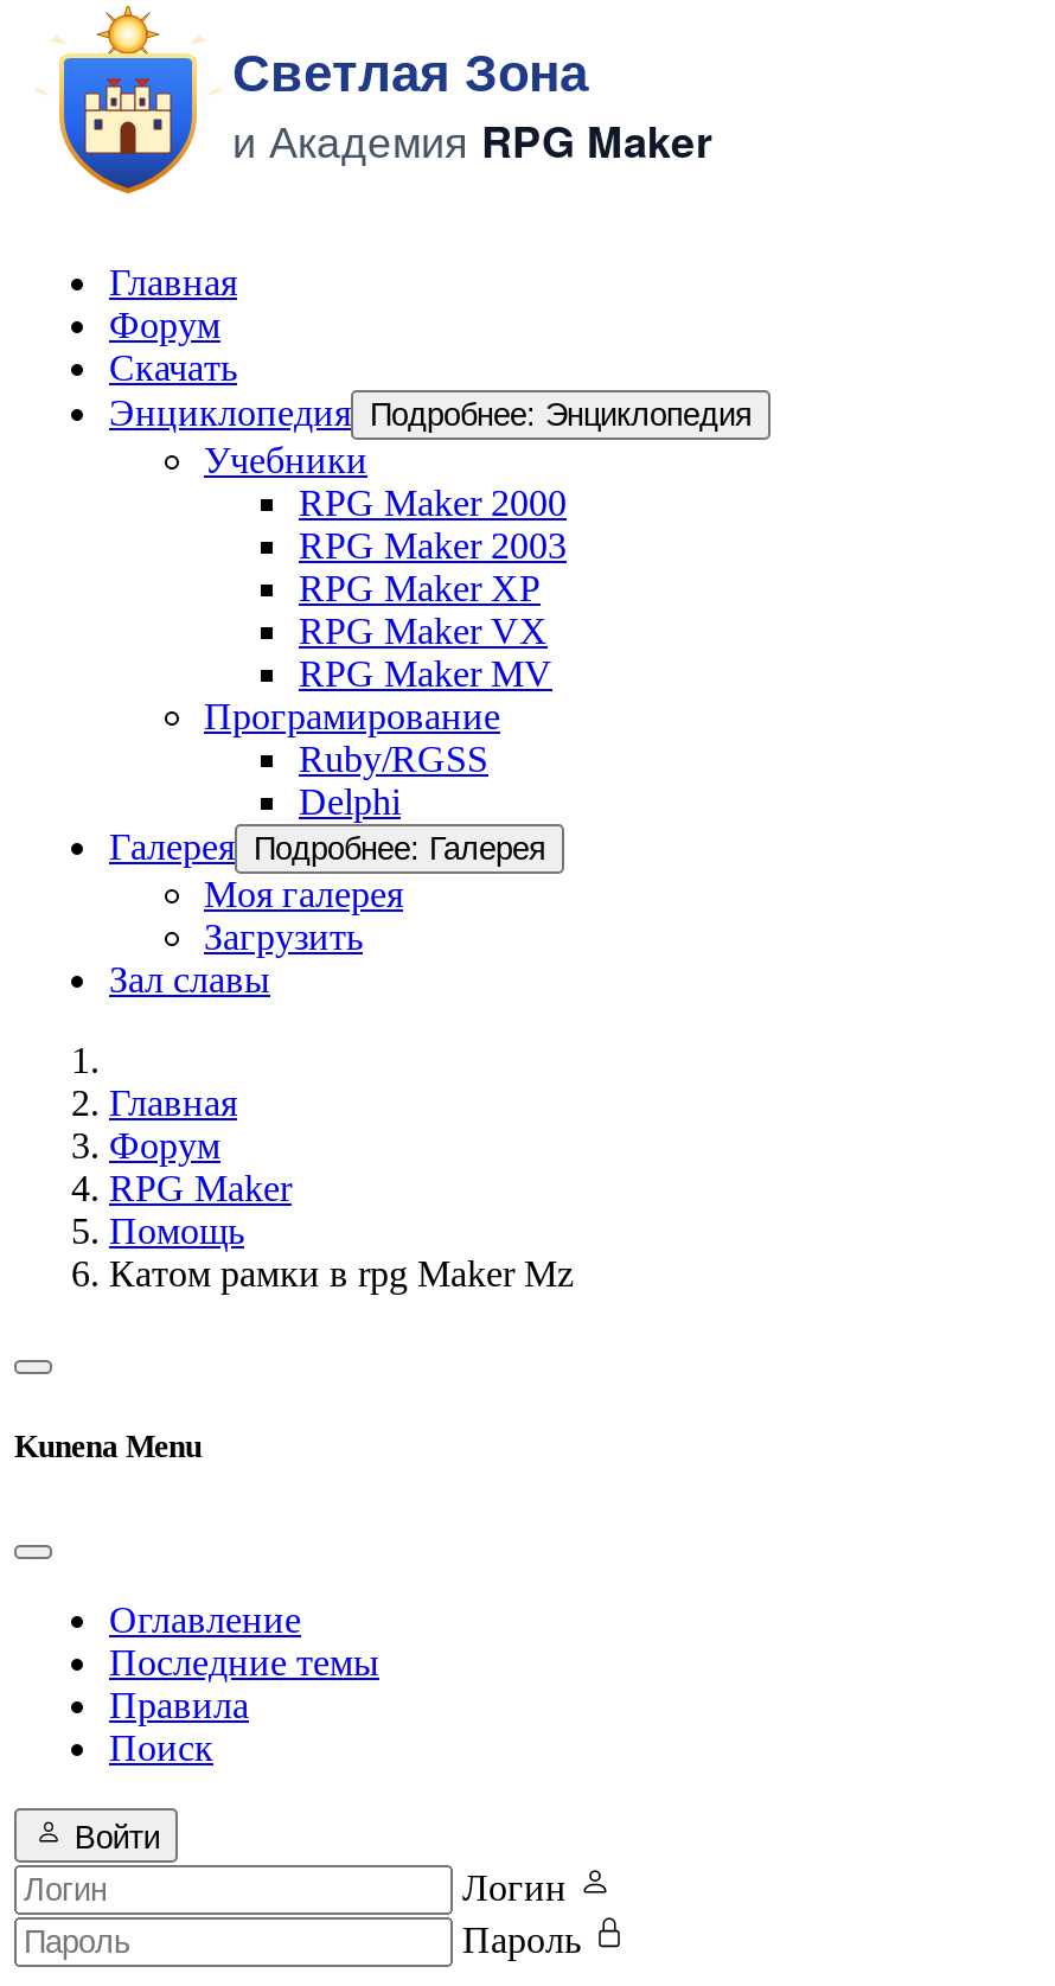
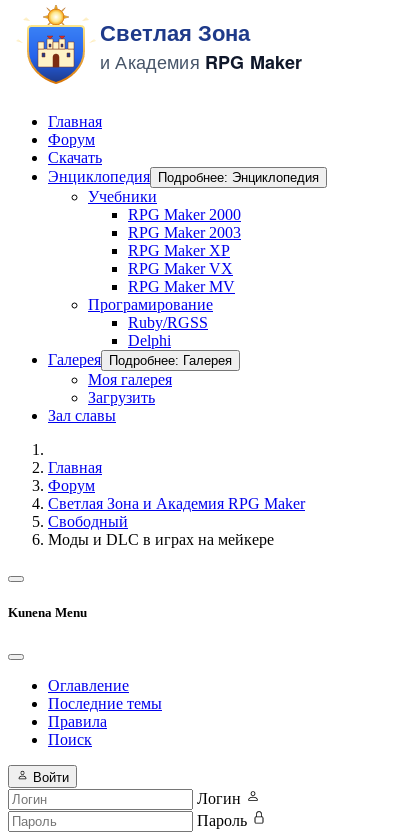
[109,1168,574,1294] RPG Maker | Помощь | Катом рамки в rpg Maker Mz -> [48,495,305,548] Светлая Зона и Академия RPG Maker | Свободный | Моды и DLC в играх на мейкере

